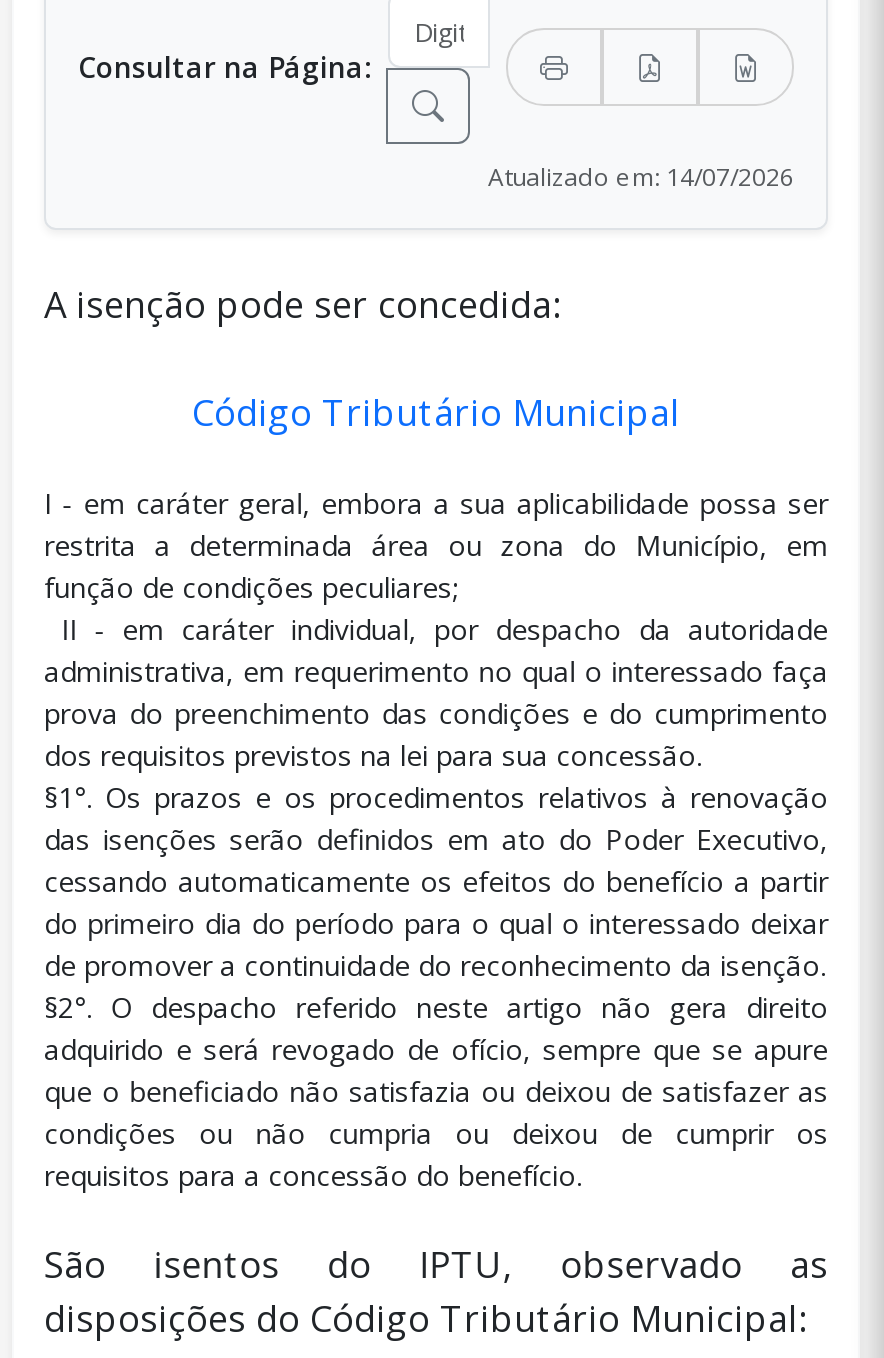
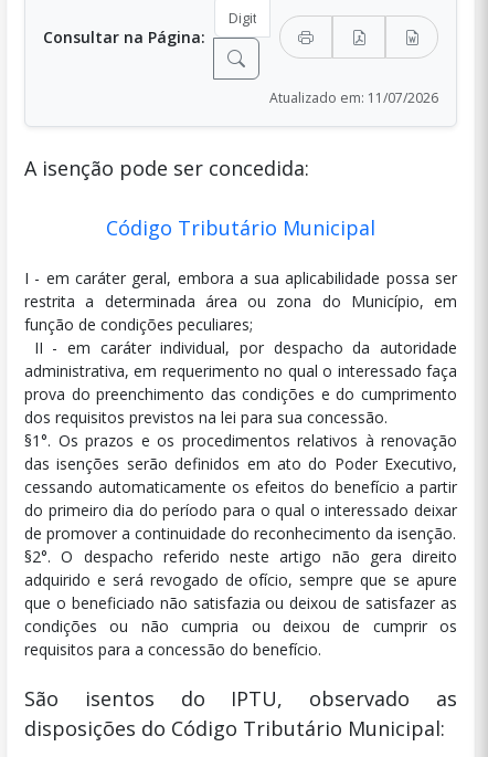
[488,159,794,193] Atualizado em: 14/07/2026 -> [269,88,438,107] Atualizado em: 11/07/2026

